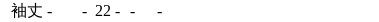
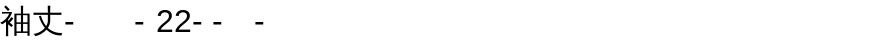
[11,2,52,19] 袖丈 - -> [0,5,74,39] 袖丈-

